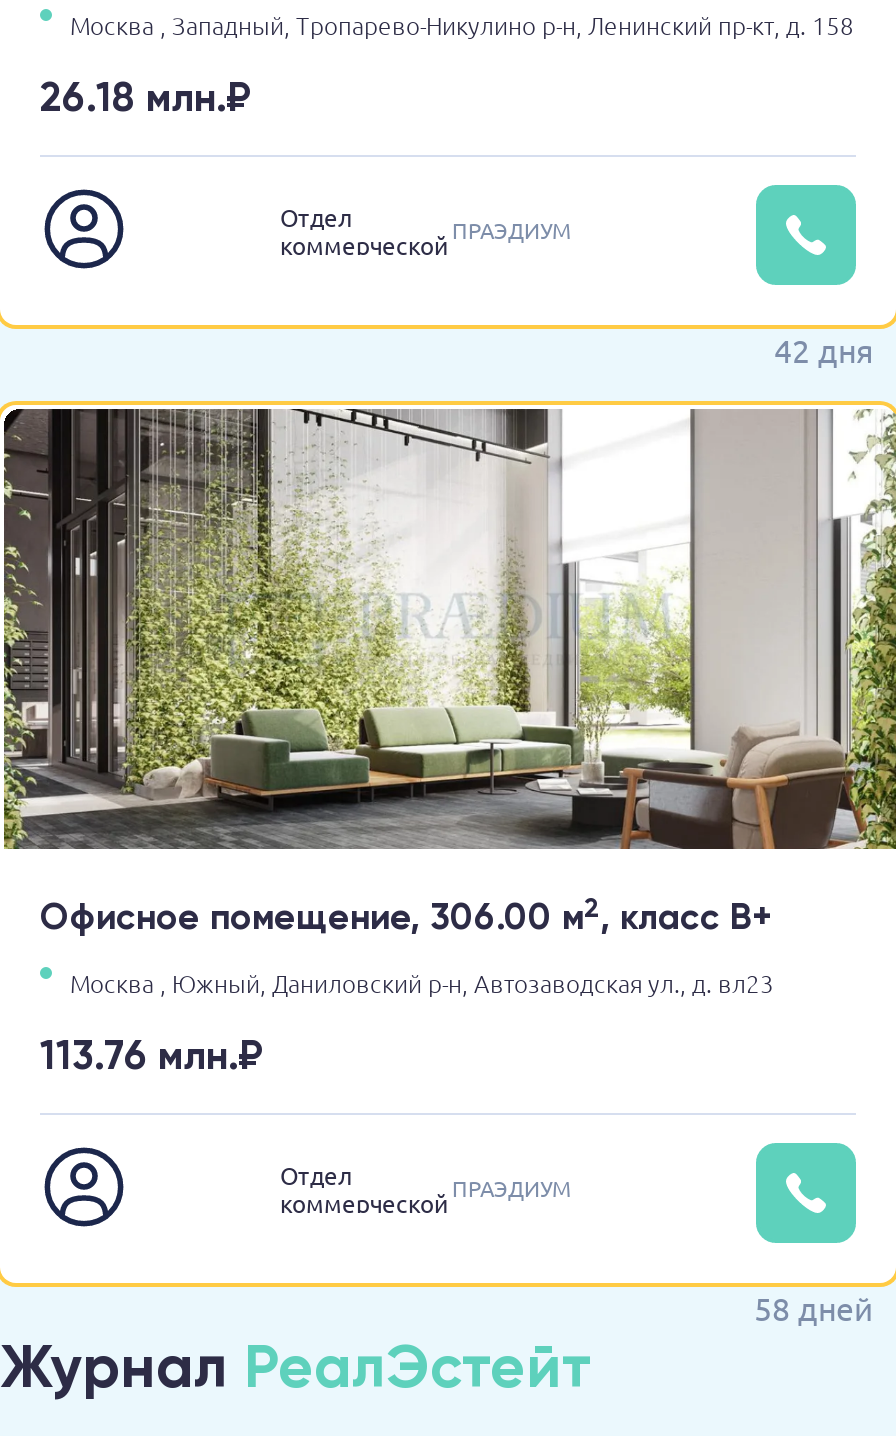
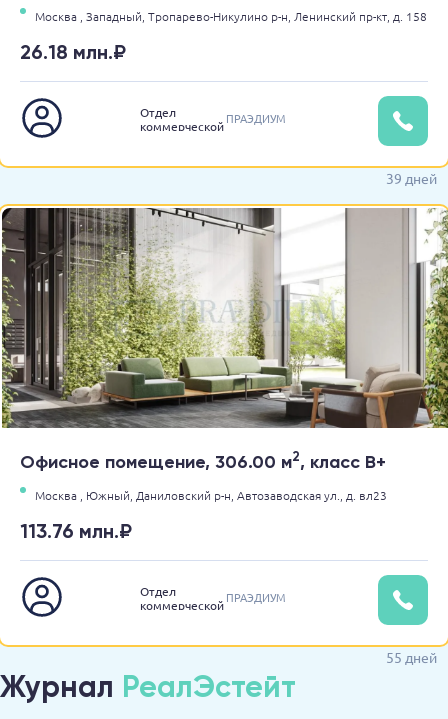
[774,330,874,370] 42 дня -> [386,169,437,187] 39 дней
[754,1288,874,1328] 58 дней -> [386,648,437,666] 55 дней

